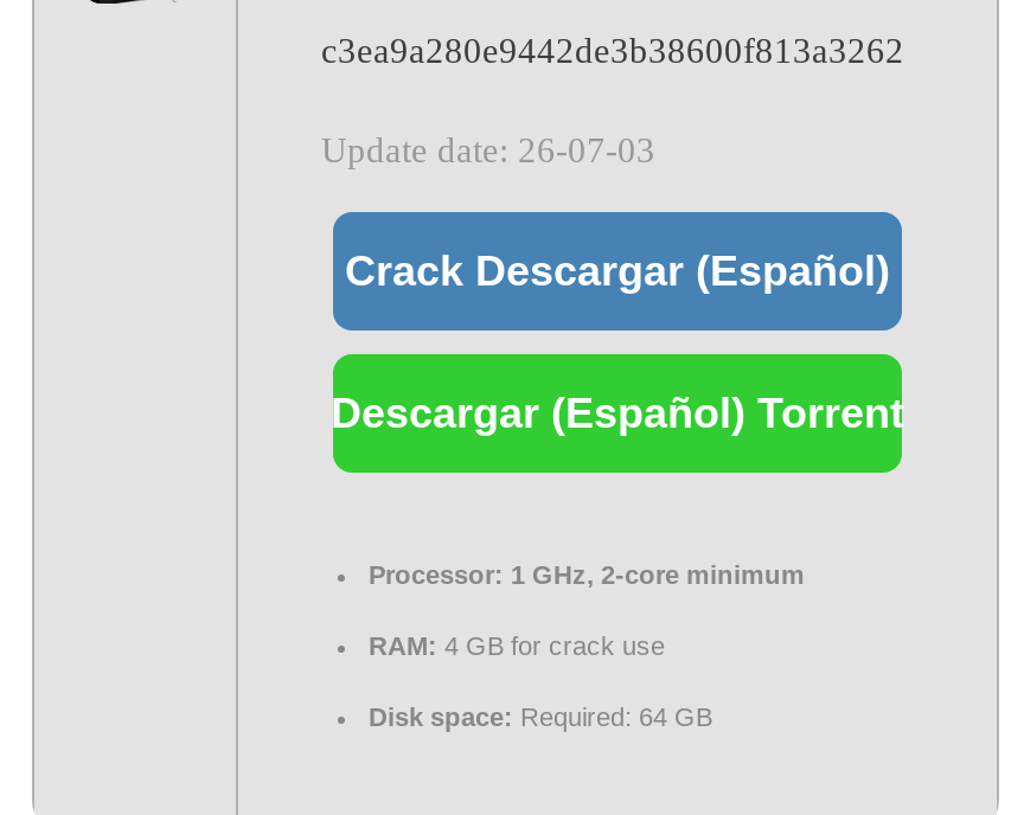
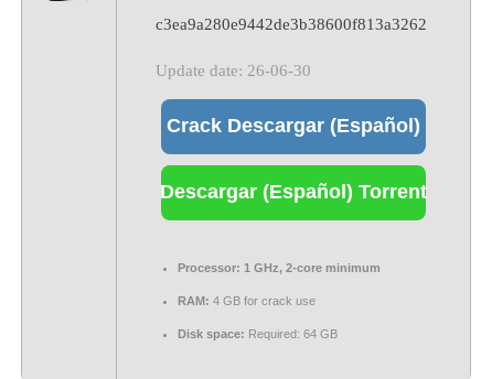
[321,132,655,170] Update date: 26-07-03 -> [156,61,311,79] Update date: 26-06-30

